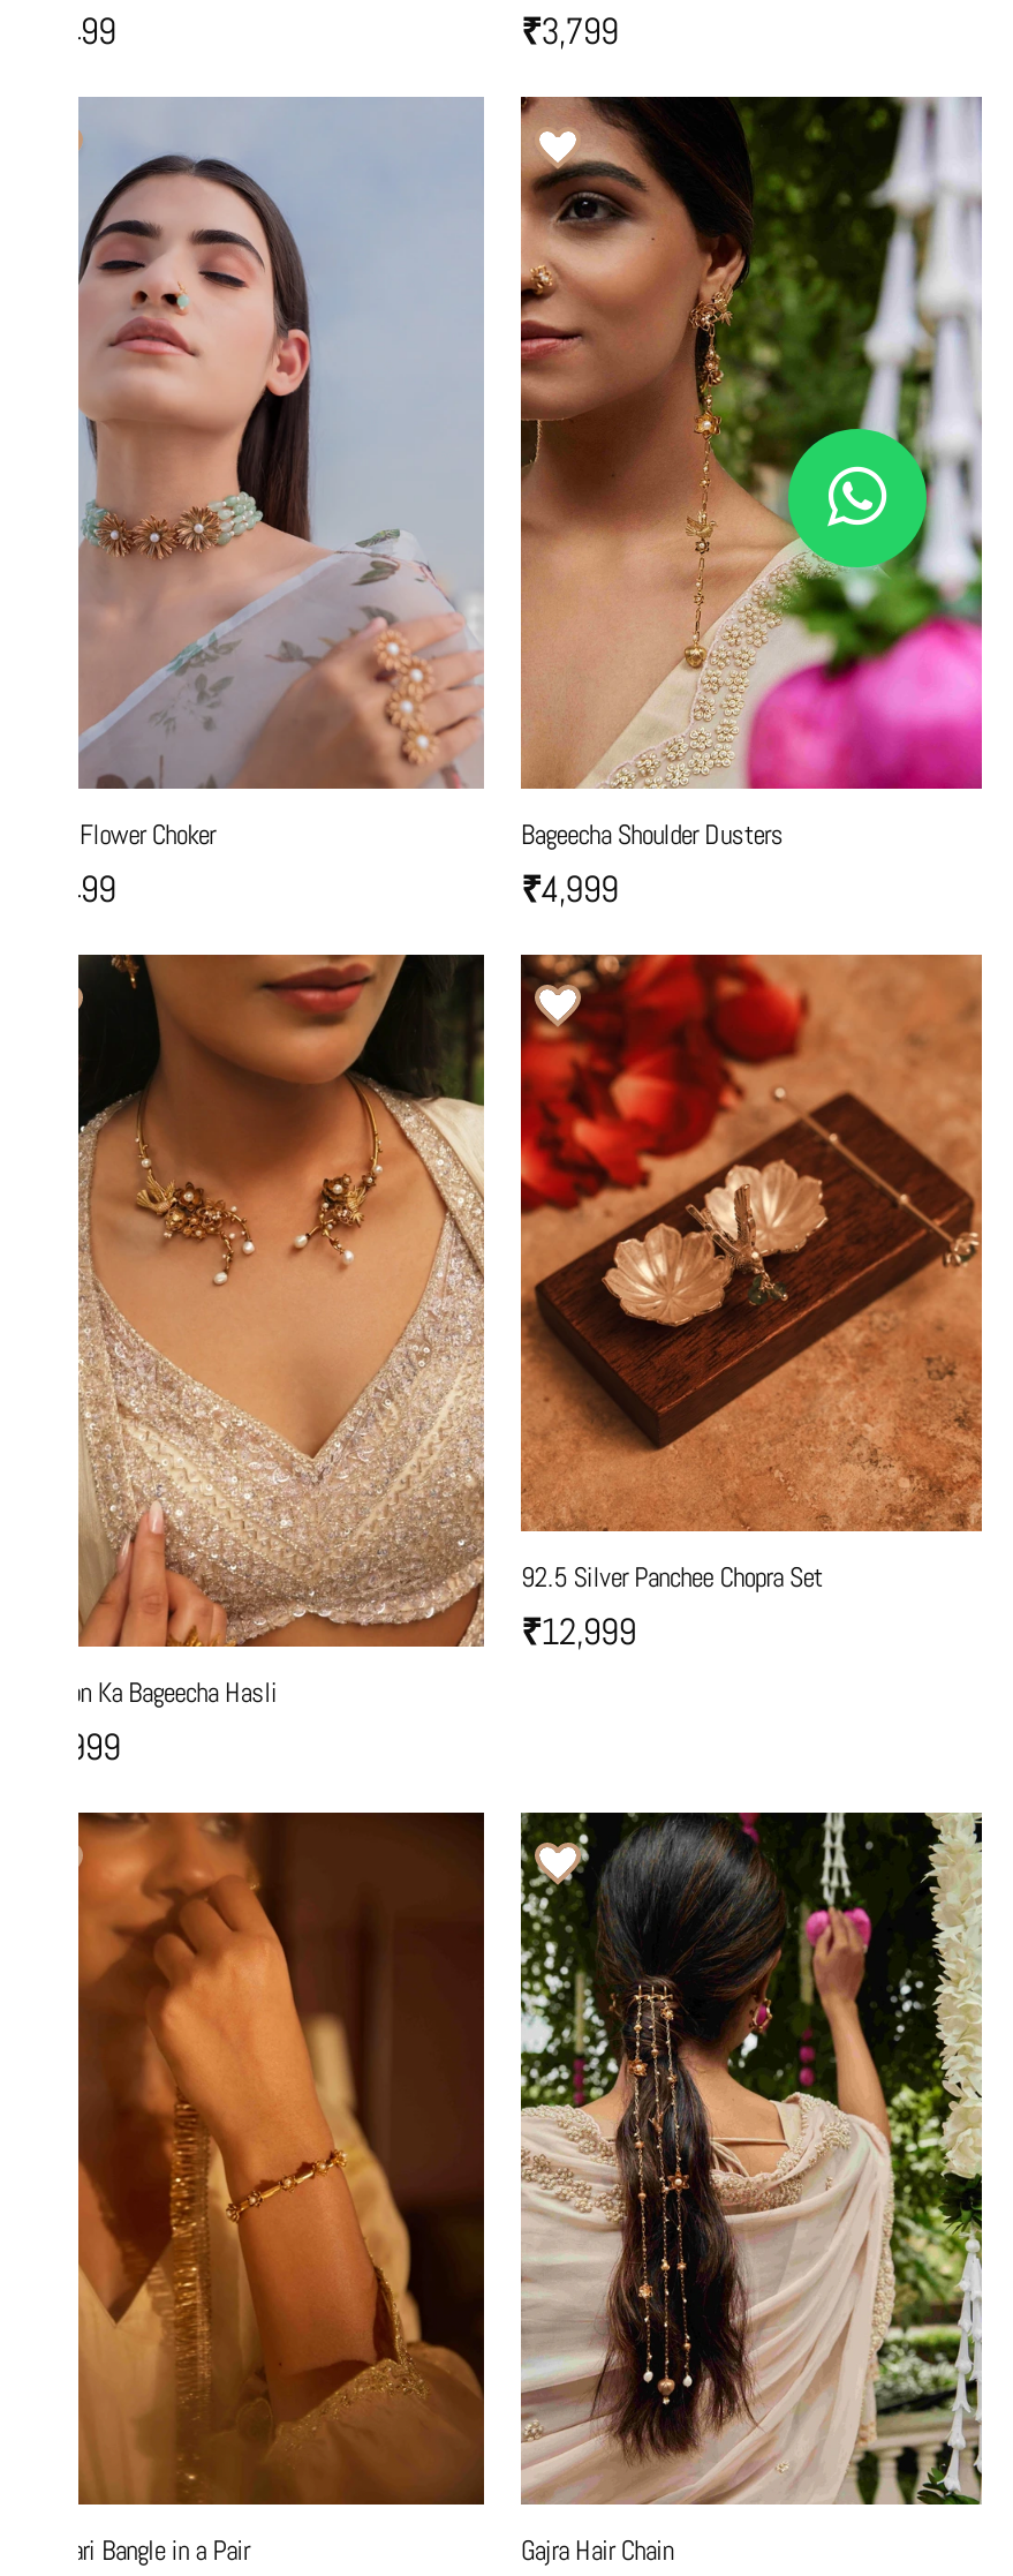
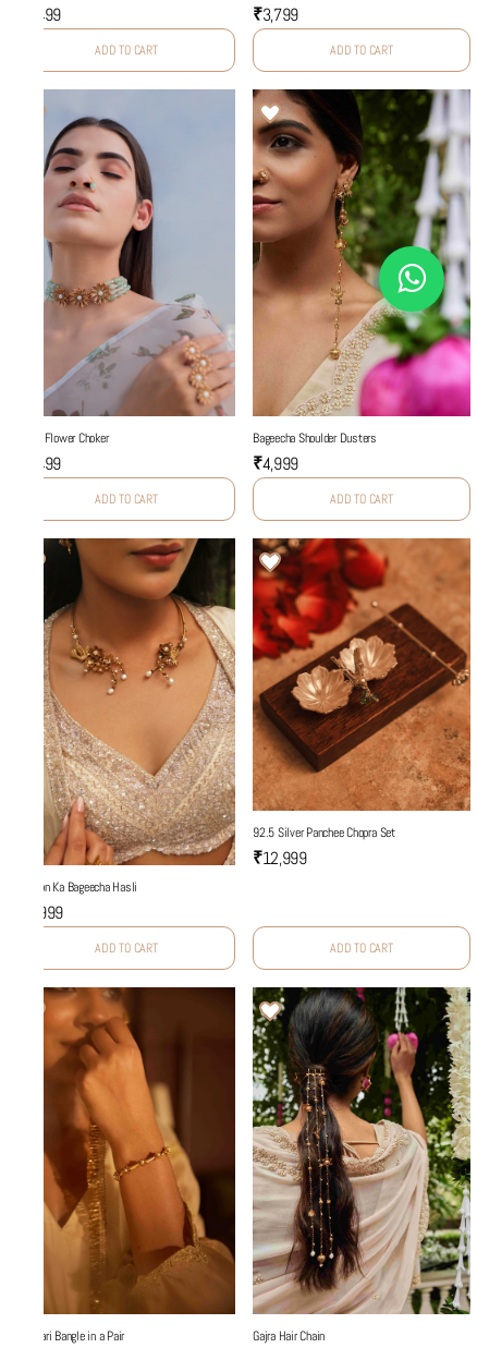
none -> [95,41,158,59] ADD TO CART
none -> [330,41,393,59] ADD TO CART
none -> [95,490,158,508] ADD TO CART
none -> [330,490,393,508] ADD TO CART
none -> [95,940,158,957] ADD TO CART
none -> [330,940,393,957] ADD TO CART

